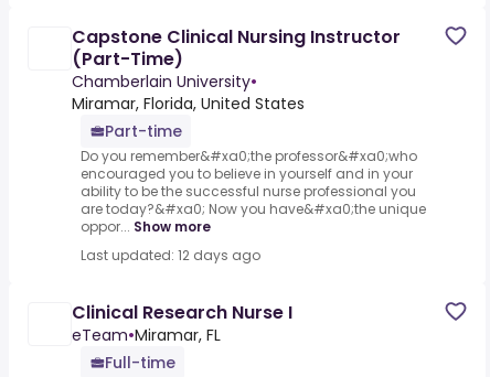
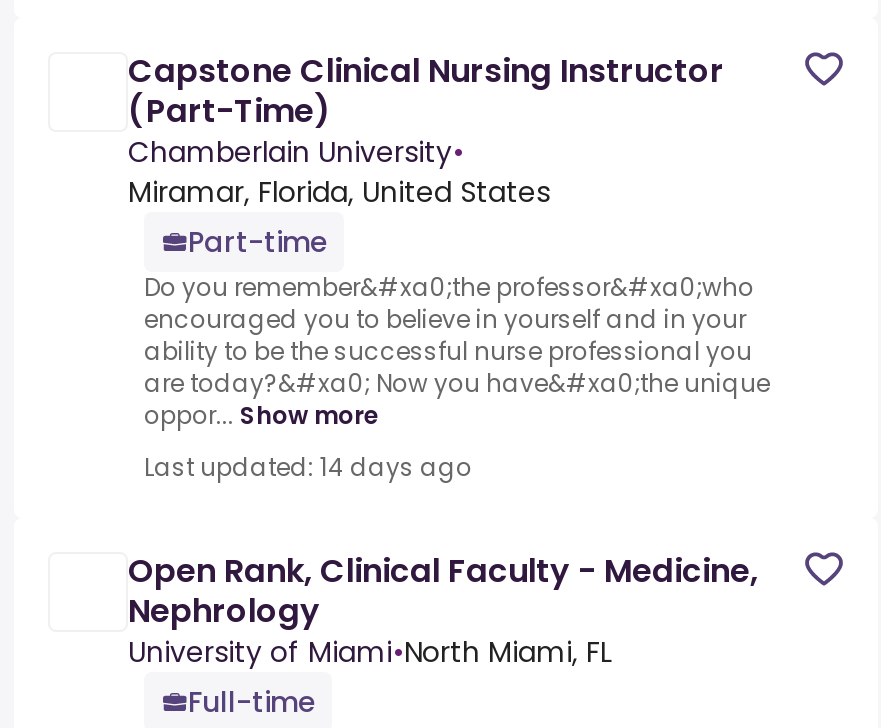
[81,246,260,265] Last updated: 12 days ago -> [144,450,472,484] Last updated: 14 days ago
[72,300,292,346] Clinical Research Nurse I | eTeam•Miramar, FL -> [128,548,758,672] Open Rank, Clinical Faculty - Medicine, | Nephrology | University of Miami•North Miami, FL

